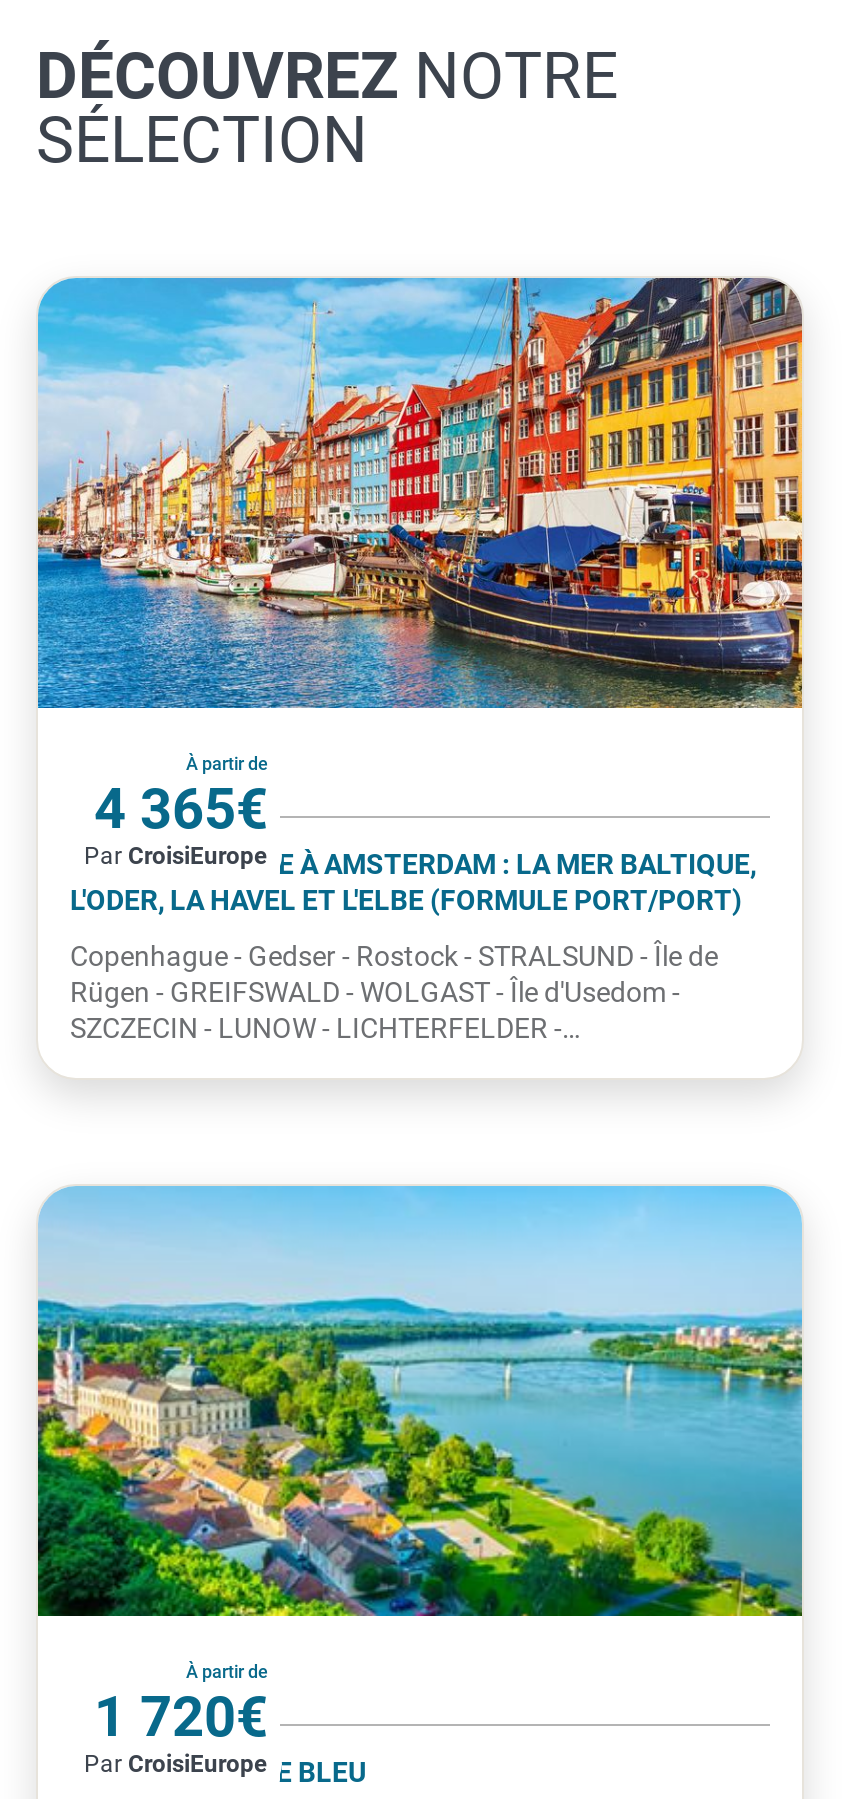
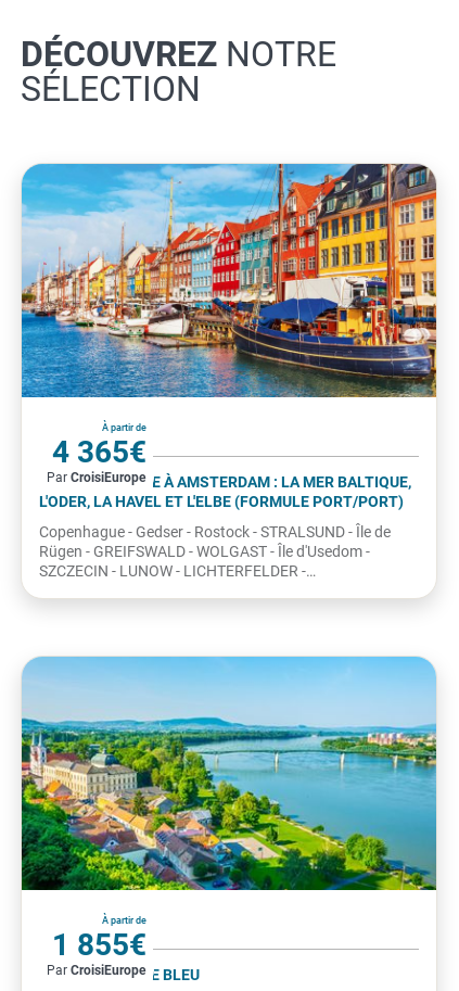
[94,1684,268,1750] 1 720€ -> [52,927,146,963] 1 855€

